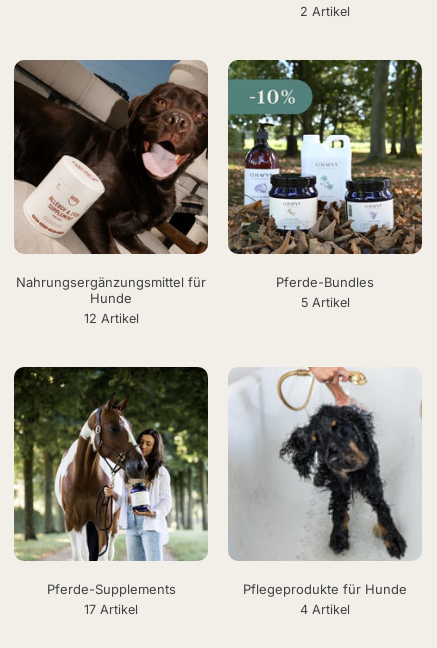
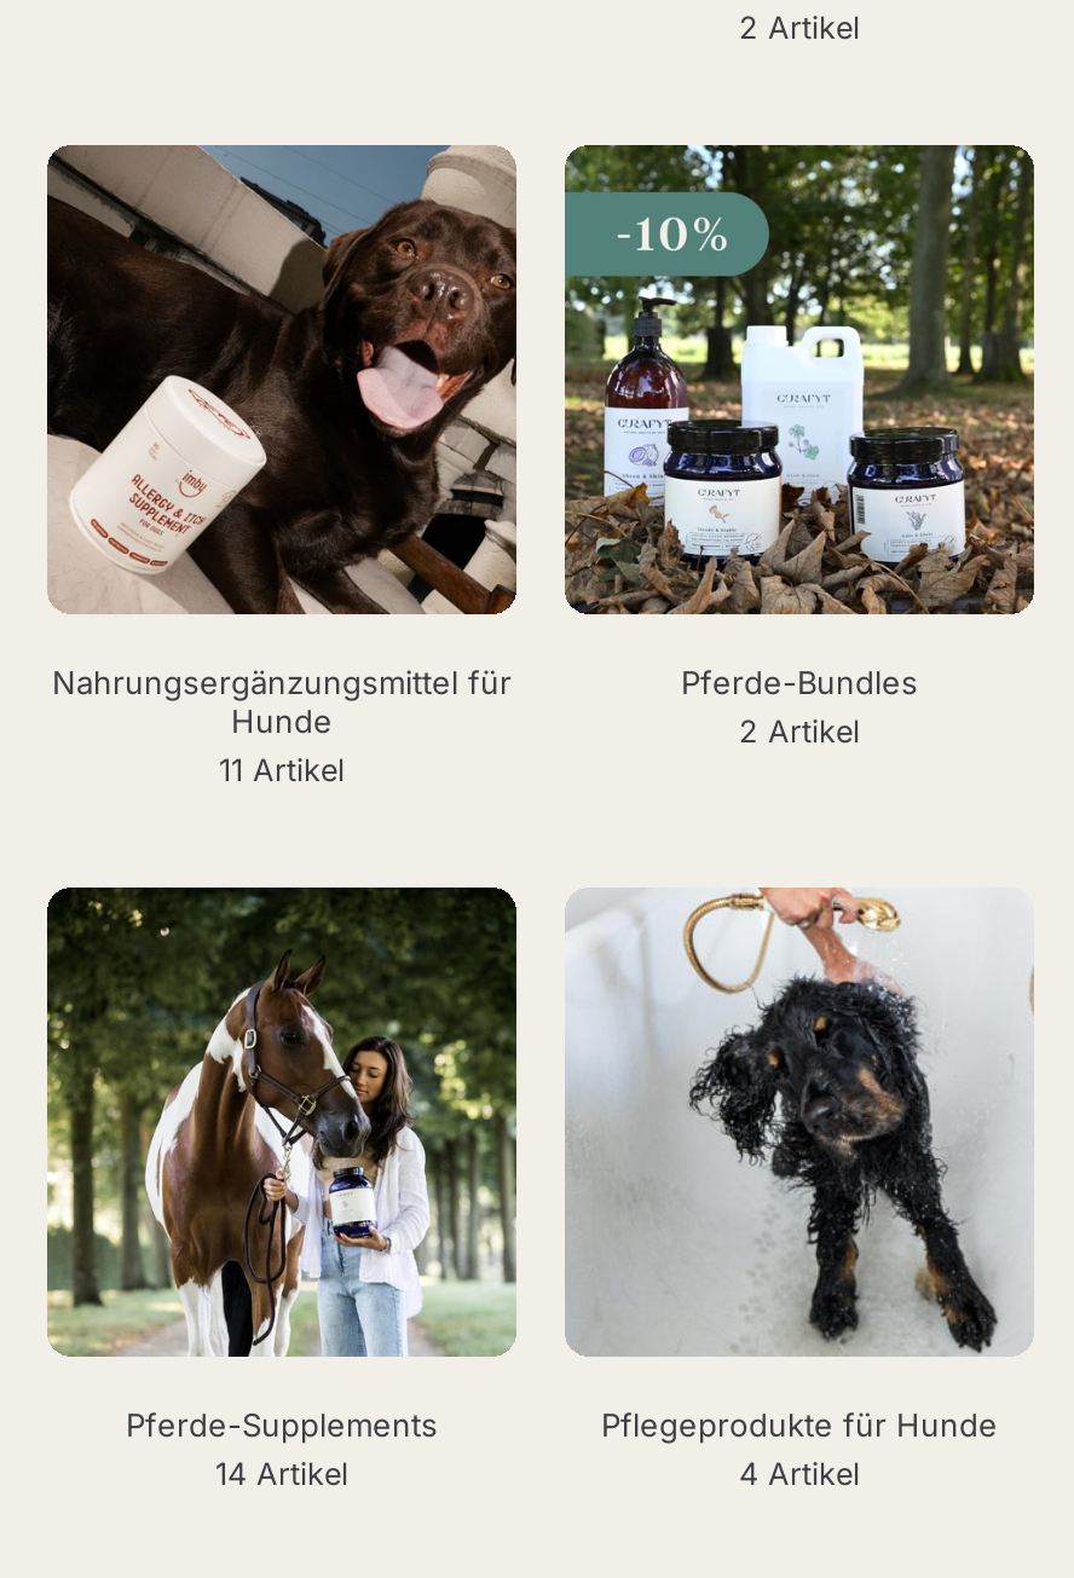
[300,295,349,310] 5 Artikel -> [739,713,860,750] 2 Artikel
[83,311,138,326] 12 Artikel -> [219,752,345,788] 11 Artikel
[84,602,138,617] 17 Artikel -> [215,1456,348,1492] 14 Artikel

